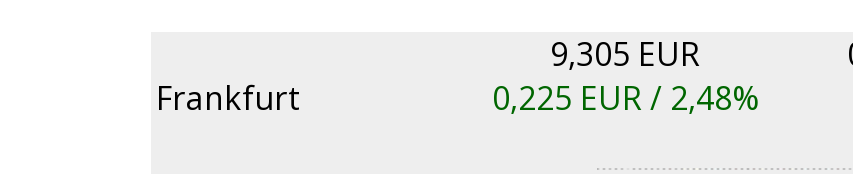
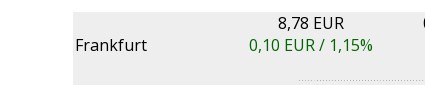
[550,32,700,76] 9,305 EUR -> [278,12,344,34] 8,78 EUR
[492,76,758,120] 0,225 EUR / 2,48% -> [249,34,373,56] 0,10 EUR / 1,15%

